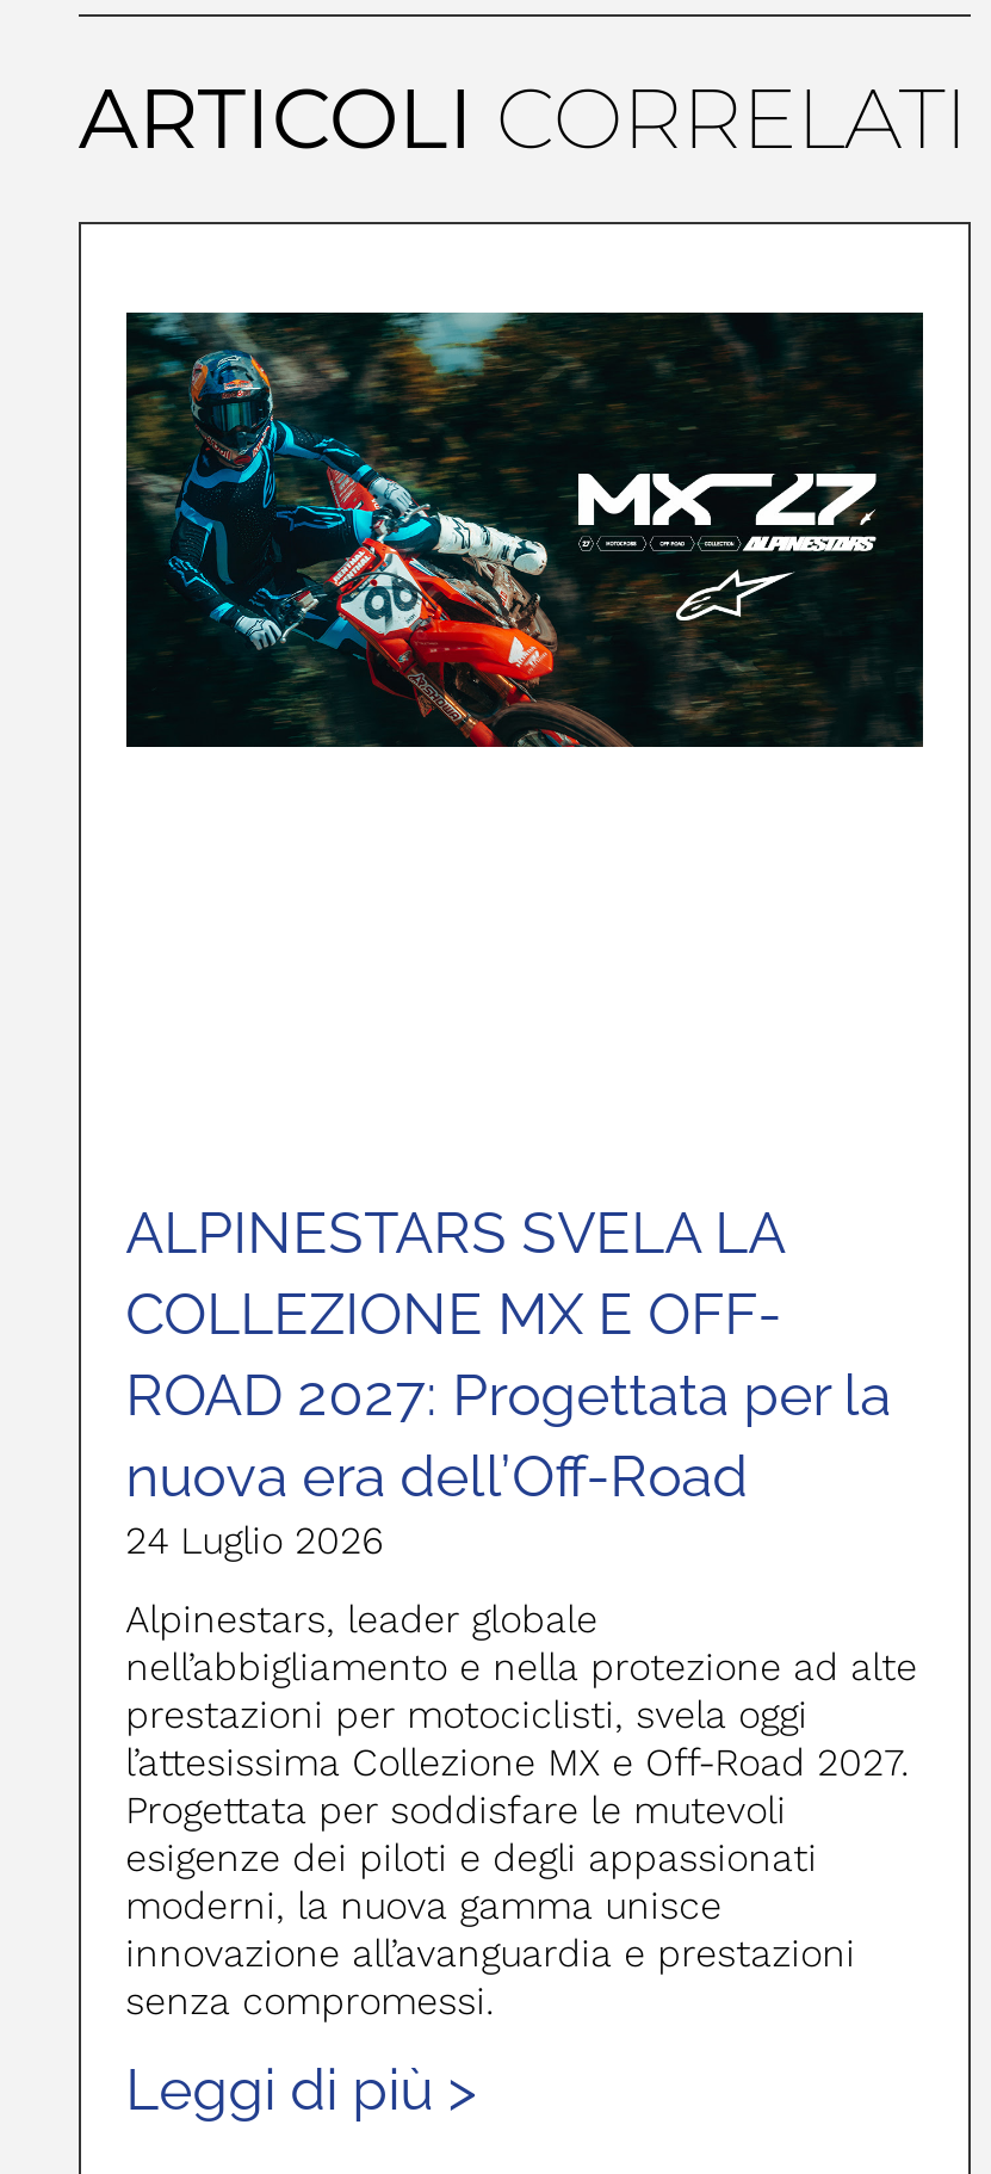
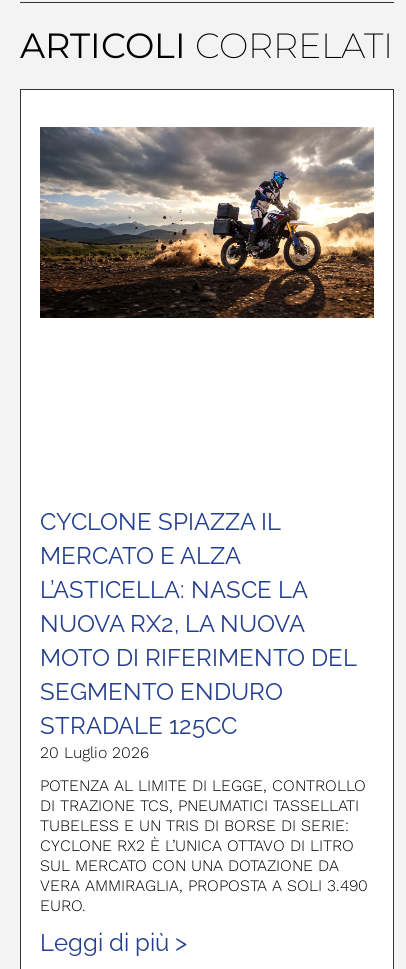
[126,310,925,749] [image] -> [40,126,375,319] [image]
[125,1198,891,1563] ALPINESTARS SVELA LA | COLLEZIONE MX E OFF- | ROAD 2027: Progettata per la | nuova era dell’Off-Road | 24 Luglio 2026 -> [40,507,356,762] CYCLONE SPIAZZA IL | MERCATO E ALZA | L’ASTICELLA: NASCE LA | NUOVA RX2, LA NUOVA | MOTO DI RIFERIMENTO DEL | SEGMENTO ENDURO | STRADALE 125CC | 20 Luglio 2026
[125,1596,917,2024] Alpinestars, leader globale | nell’abbigliamento e nella protezione ad alte | prestazioni per motociclisti, svela oggi | l’attesissima Collezione MX e Off-Road 2027. | Progettata per soddisfare le mutevoli | esigenze dei piloti e degli appassionati | moderni, la nuova gamma unisce | innovazione all’avanguardia e prestazioni | senza compromessi. -> [40,776,368,915] POTENZA AL LIMITE DI LEGGE, CONTROLLO | DI TRAZIONE TCS, PNEUMATICI TASSELLATI | TUBELESS E UN TRIS DI BORSE DI SERIE: | CYCLONE RX2 È L’UNICA OTTAVO DI LITRO | SUL MERCATO CON UNA DOTAZIONE DA | VERA AMMIRAGLIA, PROPOSTA A SOLI 3.490 | EURO.

